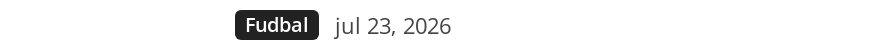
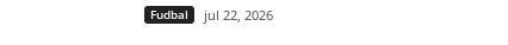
[245,10,451,40] Fudbal jul 23, 2026 -> [150,6,273,24] Fudbal jul 22, 2026

